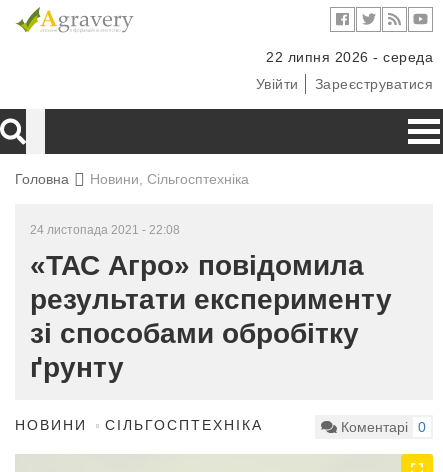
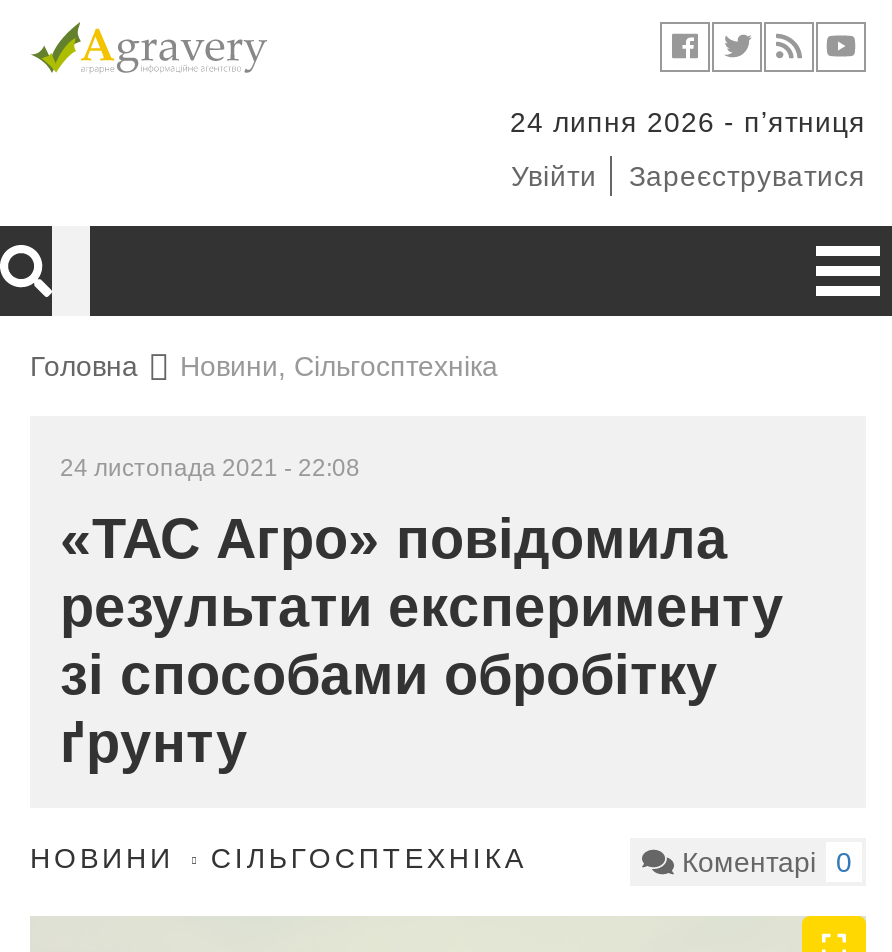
[266,49,433,65] 22 липня 2026 - середа -> [510,106,866,138] 24 липня 2026 - пʼятниця

